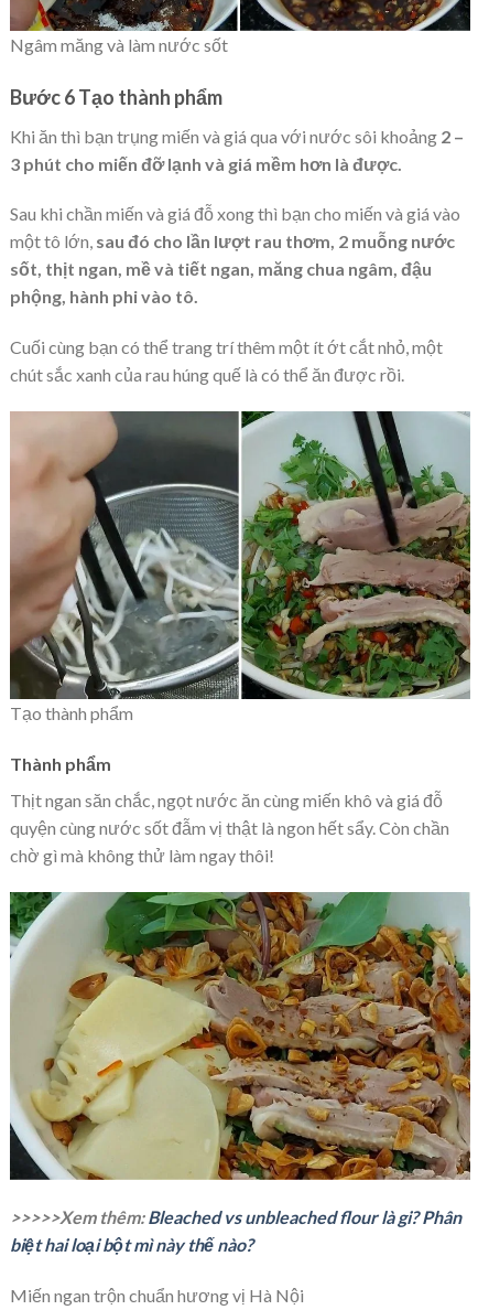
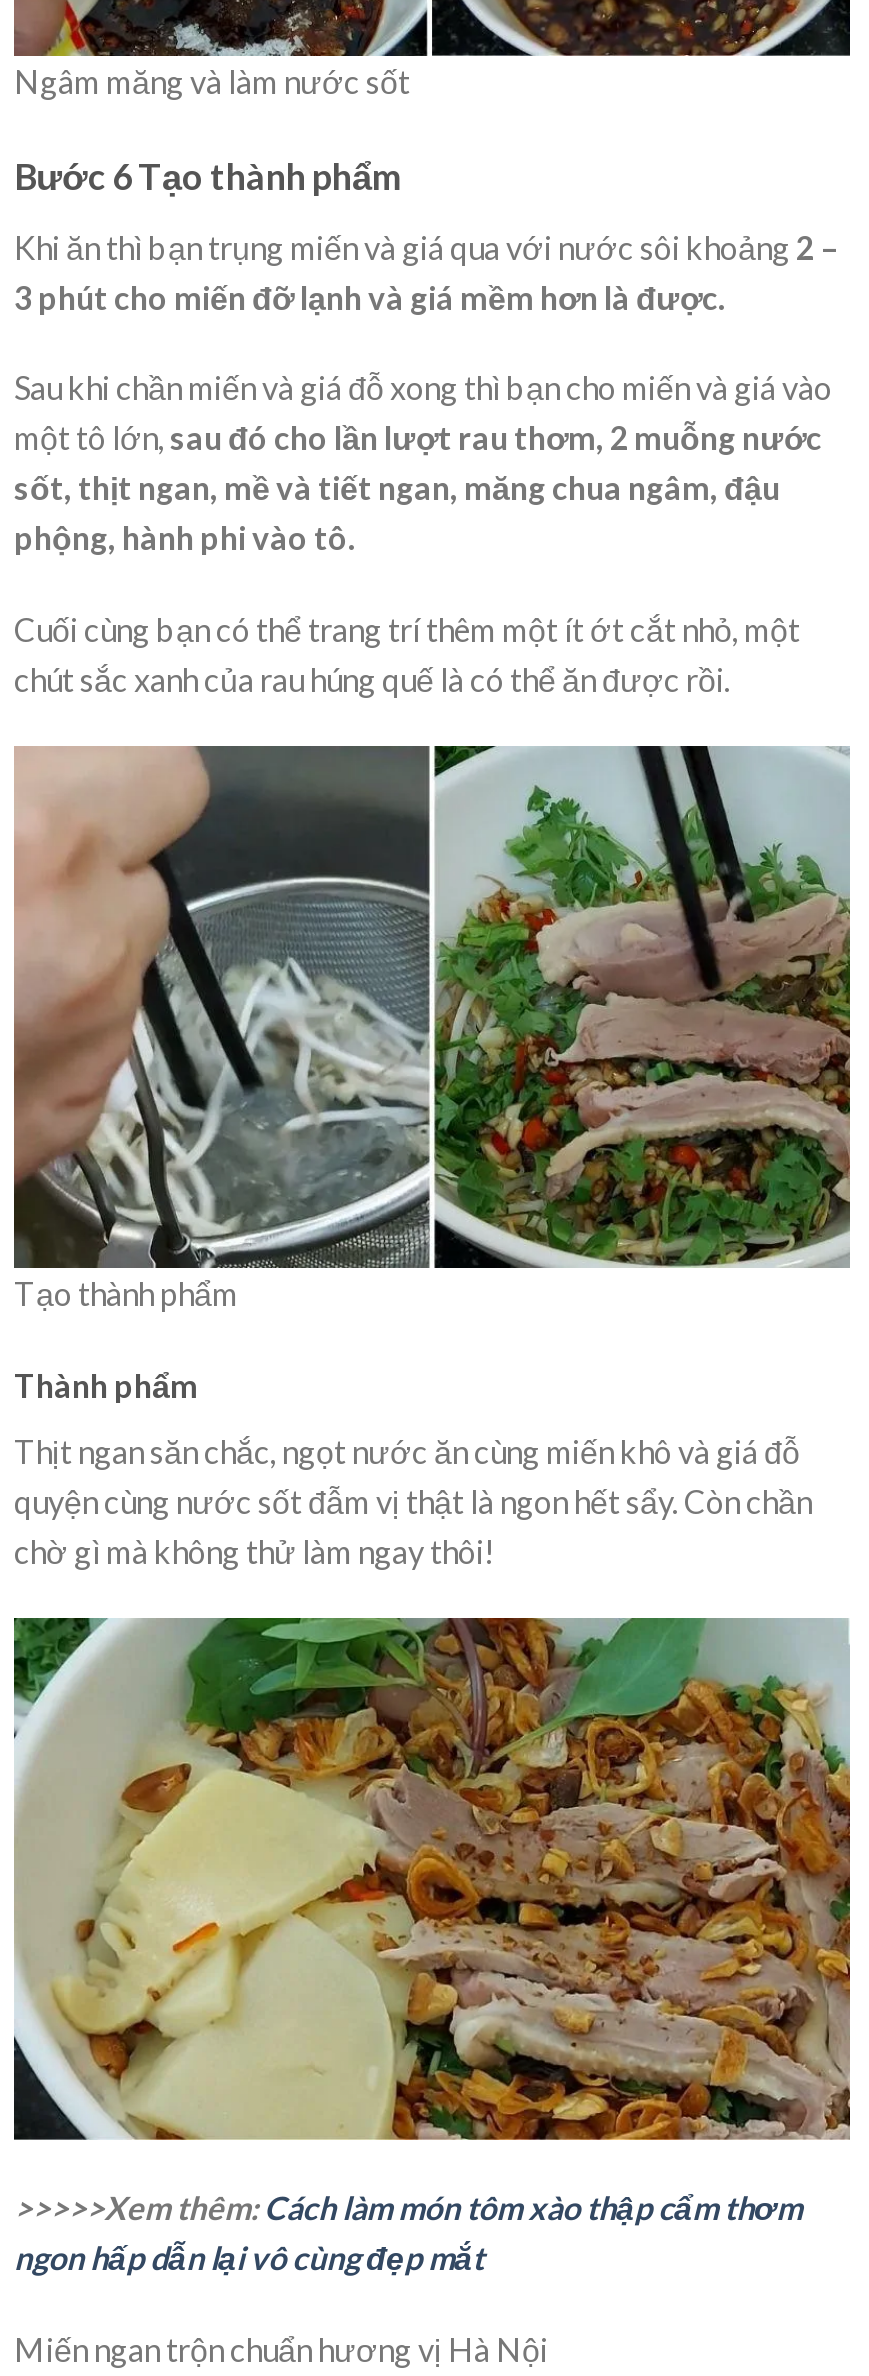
[10,1206,461,1255] >>>>>Xem thêm: Bleached vs unbleached flour là gi? Phân | biệt hai loại bột mì này thế nào? -> [14,2188,802,2276] >>>>>Xem thêm: Cách làm món tôm xào thập cẩm thơm | ngon hấp dẫn lại vô cùng đẹp mắt

